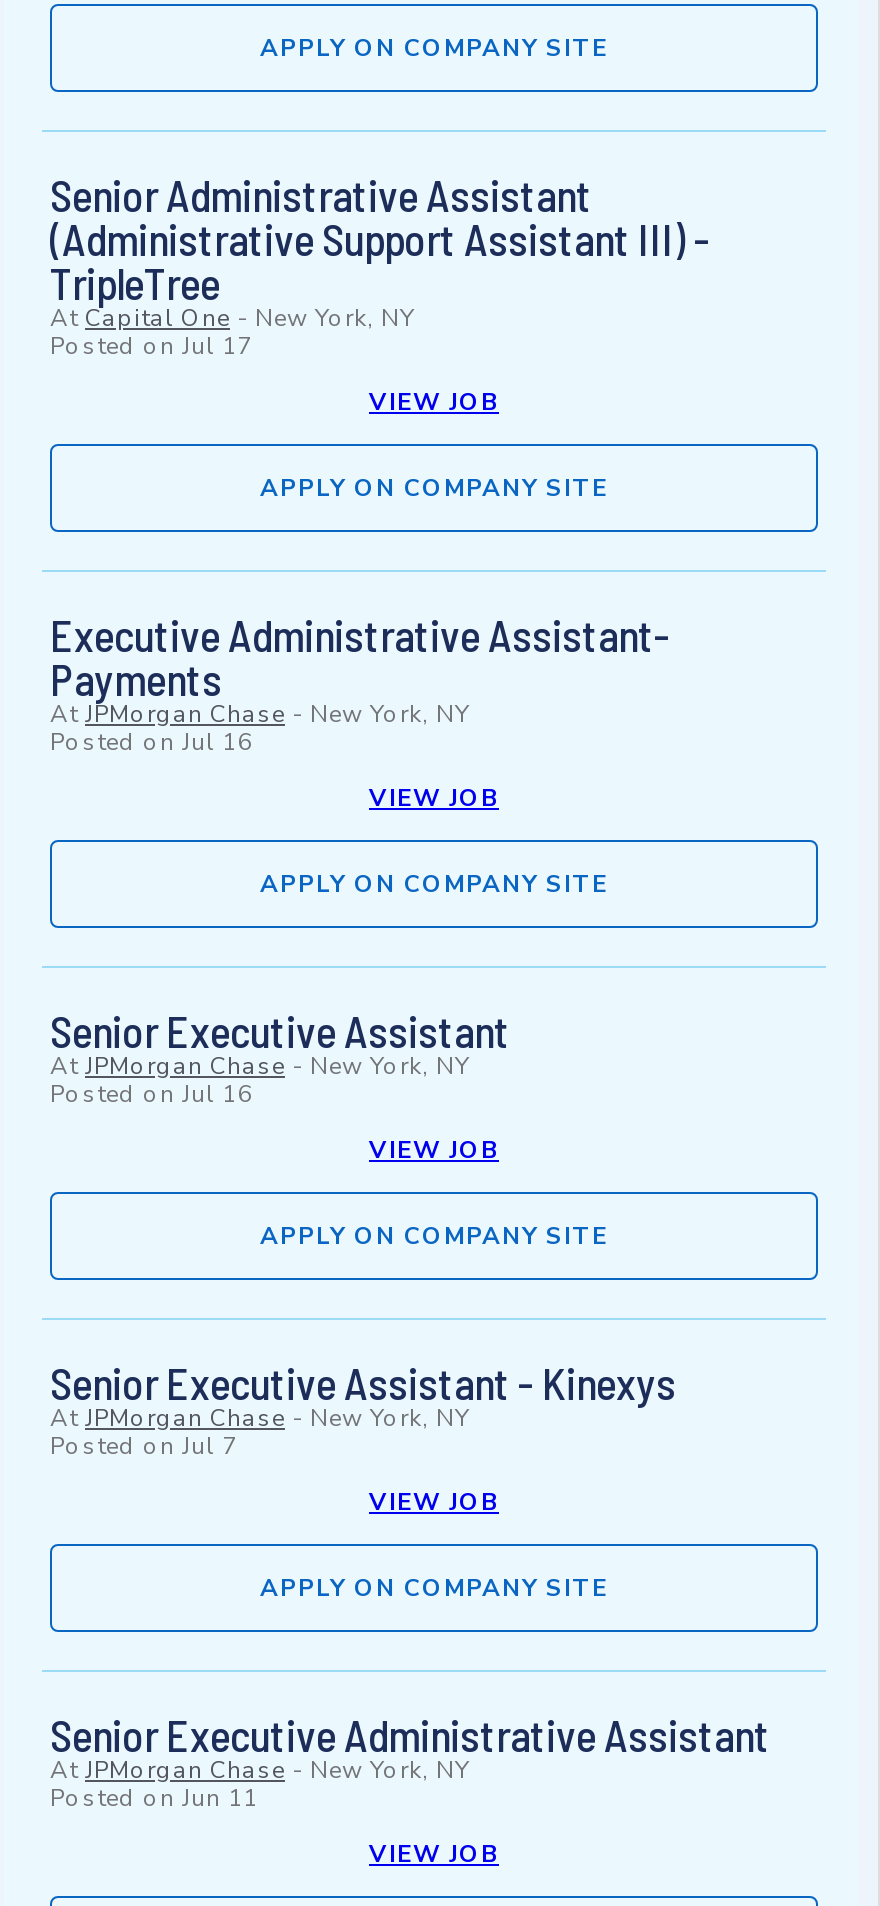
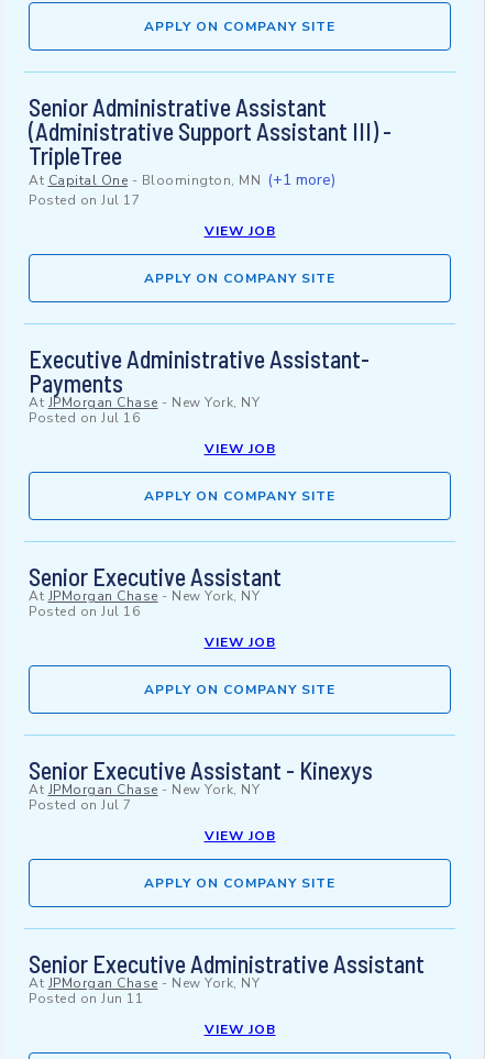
[50,303,415,335] At Capital One - New York, NY -> [29,170,335,191] At Capital One - Bloomington, MN (+1 more)

